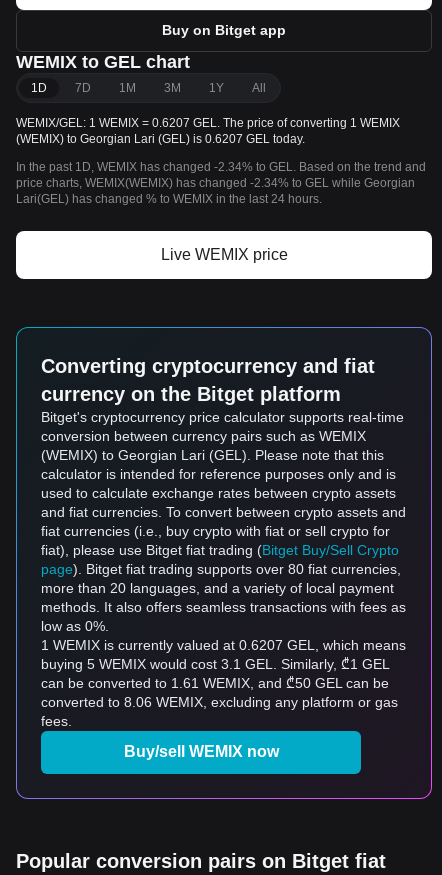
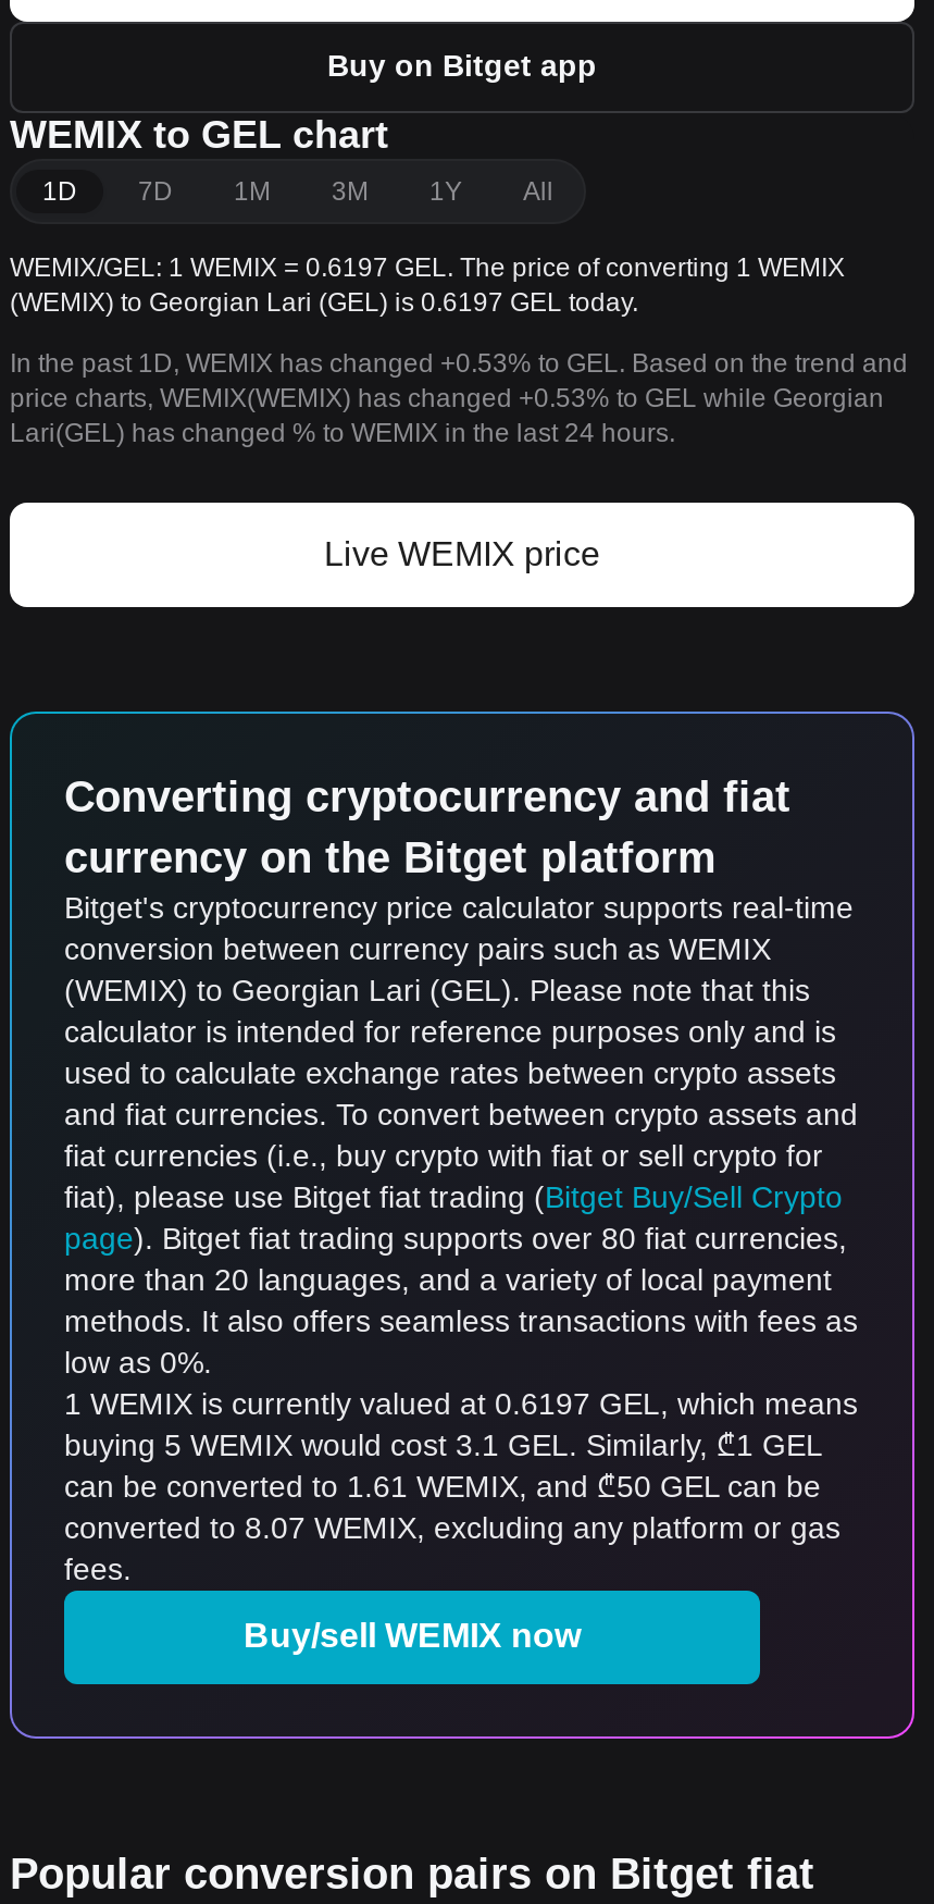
[16,116,400,130] WEMIX/GEL: 1 WEMIX = 0.6207 GEL. The price of converting 1 WEMIX -> [10,252,845,283] WEMIX/GEL: 1 WEMIX = 0.6197 GEL. The price of converting 1 WEMIX
[16,132,305,146] (WEMIX) to Georgian Lari (GEL) is 0.6207 GEL today. -> [10,287,638,318] (WEMIX) to Georgian Lari (GEL) is 0.6197 GEL today.
[16,160,426,174] In the past 1D, WEMIX has changed -2.34% to GEL. Based on the trend and -> [10,348,908,379] In the past 1D, WEMIX has changed +0.53% to GEL. Based on the trend and
[16,176,415,190] price charts, WEMIX(WEMIX) has changed -2.34% to GEL while Georgian -> [10,383,884,413] price charts, WEMIX(WEMIX) has changed +0.53% to GEL while Georgian
[41,637,406,653] 1 WEMIX is currently valued at 0.6207 GEL, which means -> [64,1386,858,1421] 1 WEMIX is currently valued at 0.6197 GEL, which means
[41,694,398,710] converted to 8.06 WEMIX, excluding any platform or gas -> [64,1510,840,1545] converted to 8.07 WEMIX, excluding any platform or gas

